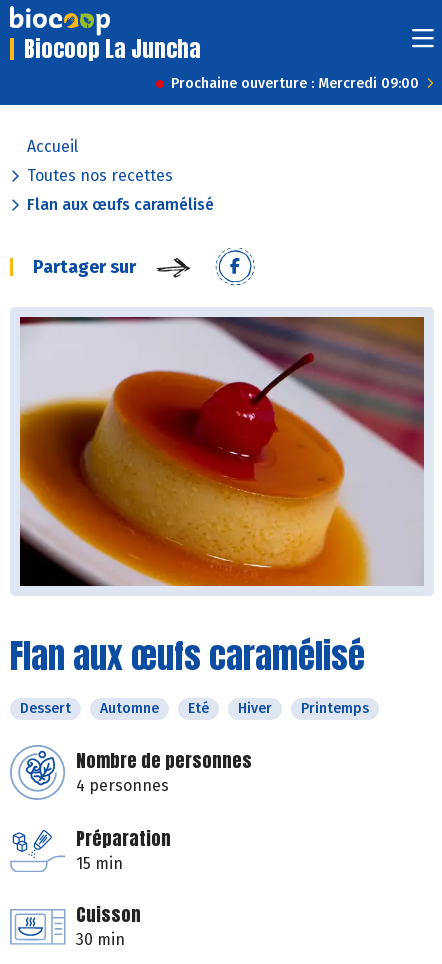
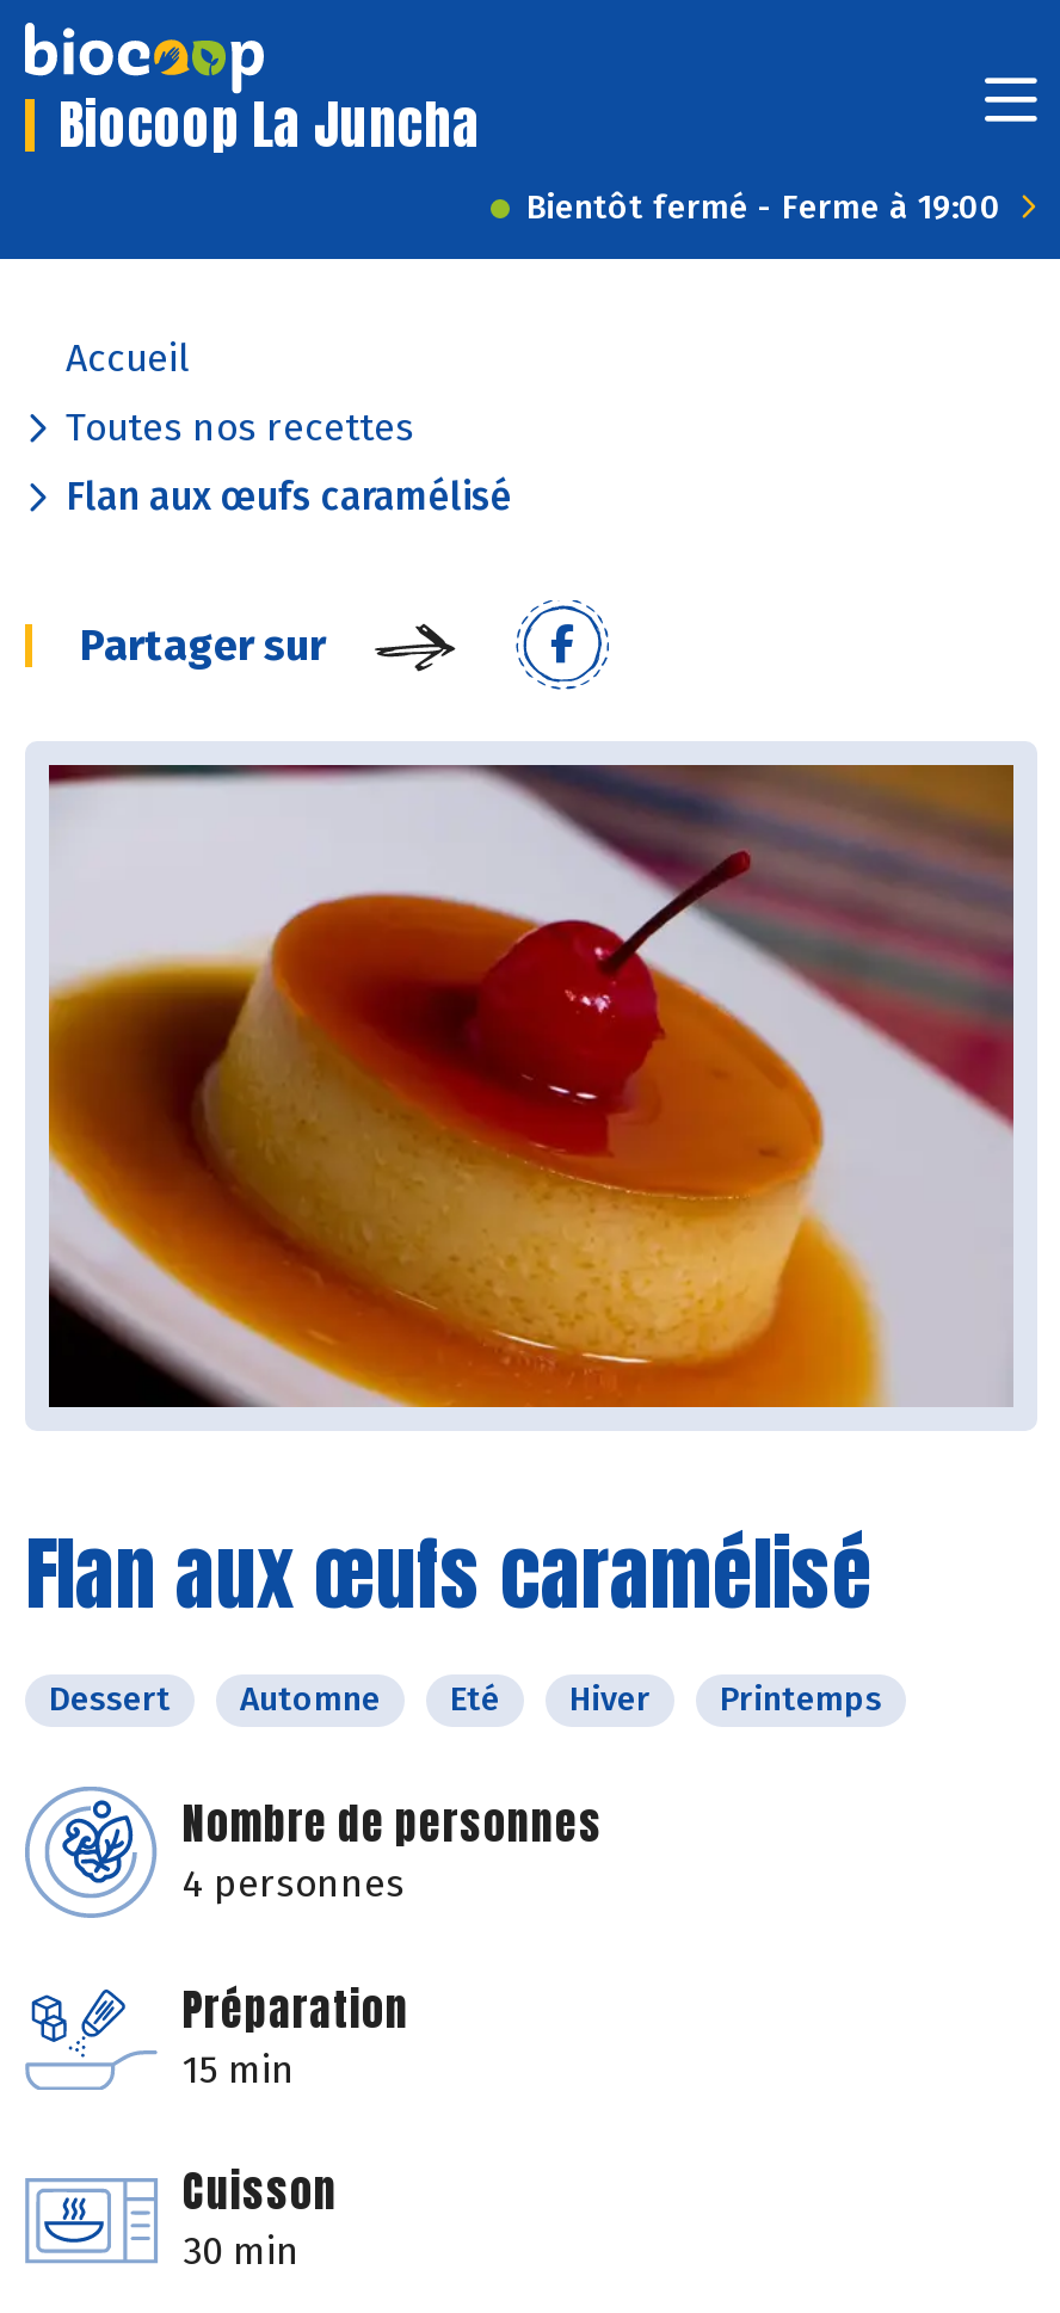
[171,75,419,92] Prochaine ouverture : Mercredi 09:00 -> [526,187,1002,228] Bientôt fermé - Ferme à 19:00

